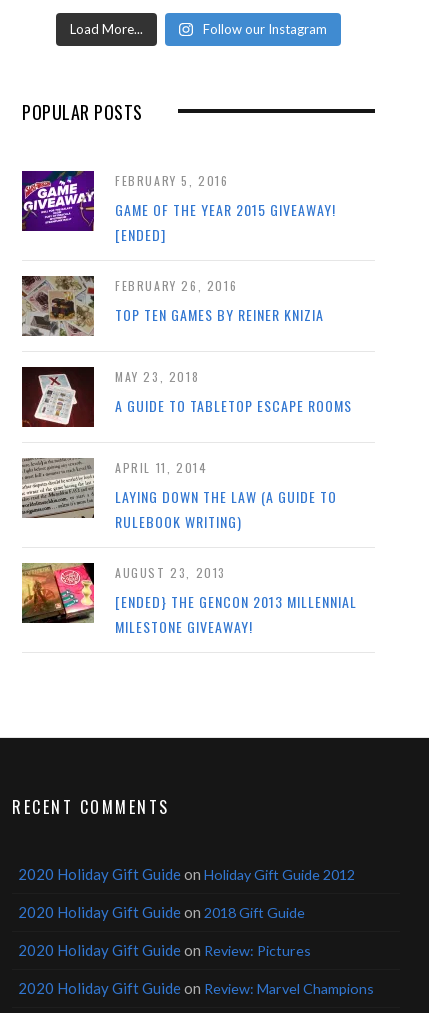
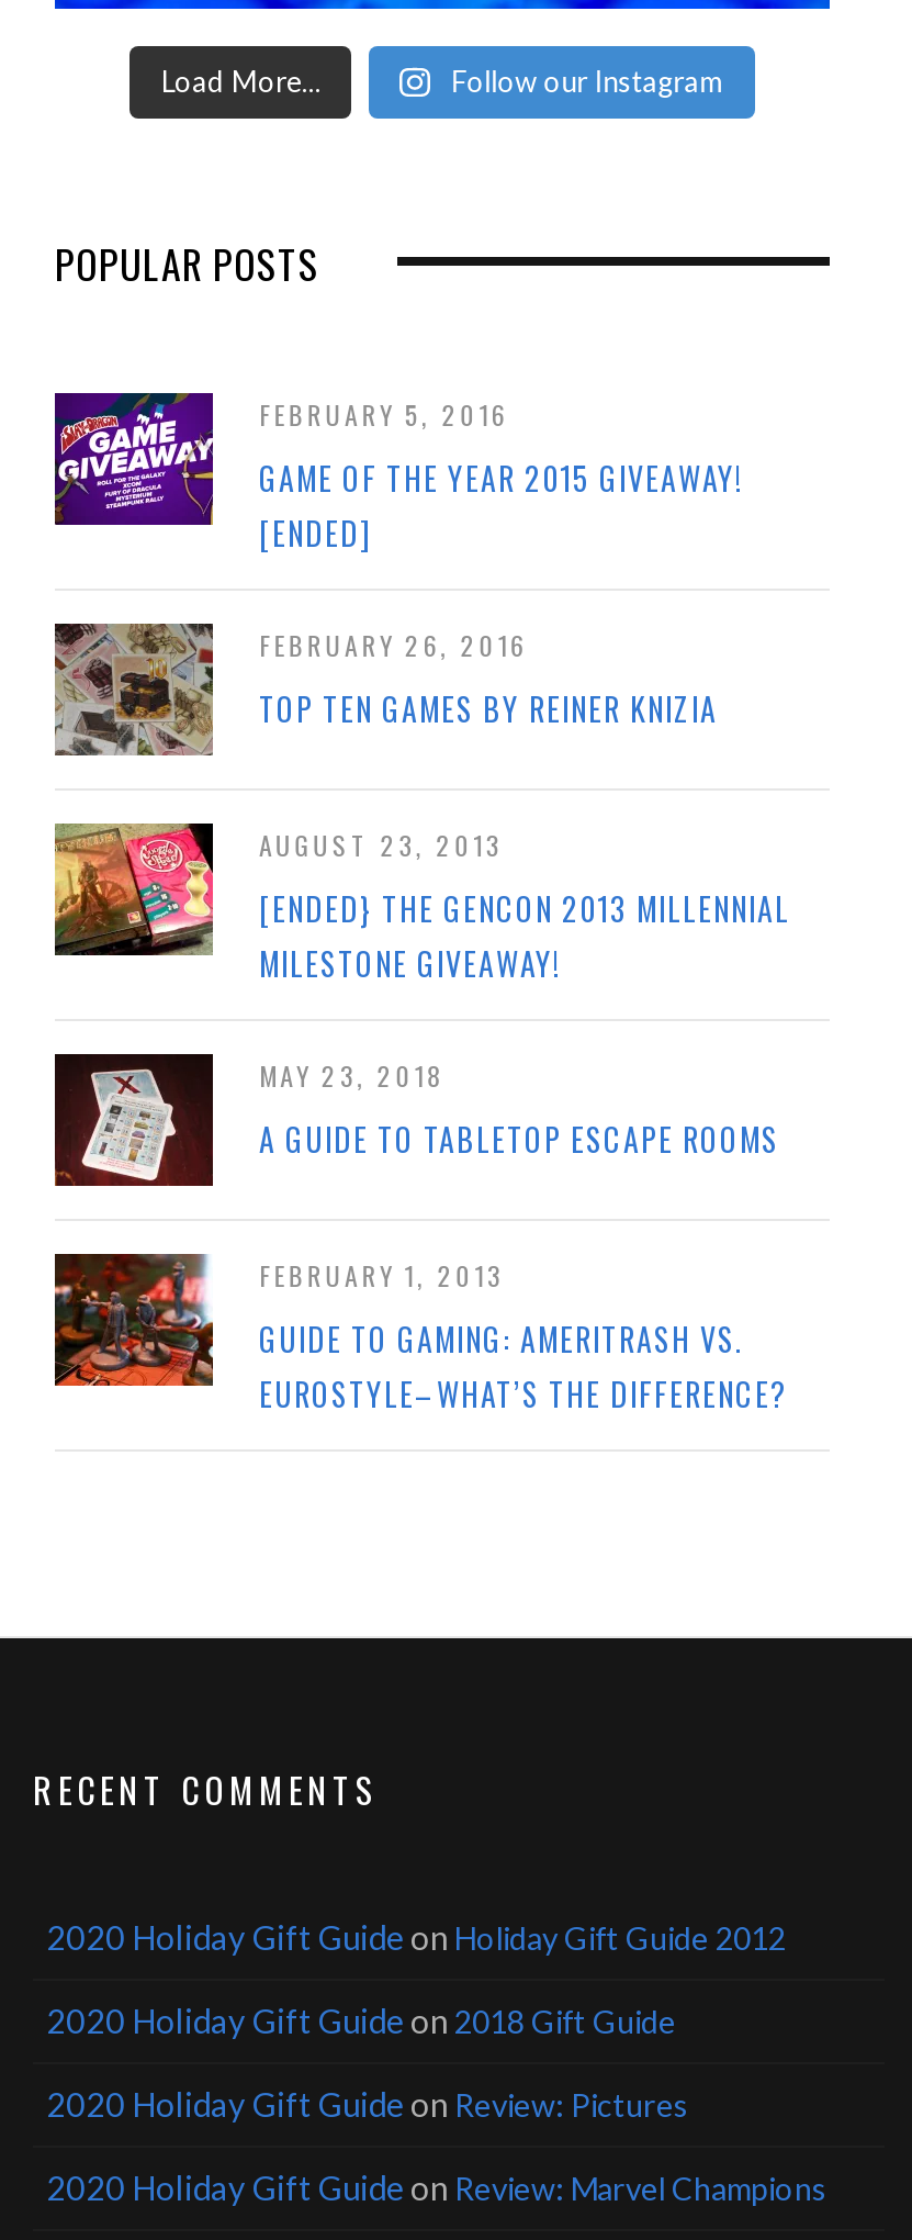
moved [21,366,352,428] -> [53,1052,779,1188]: [image] | MAY 23, 2018 | A GUIDE TO TABLETOP ESCAPE ROOMS
[21,457,337,532] [image] | APRIL 11, 2014 | LAYING DOWN THE LAW (A GUIDE TO | RULEBOOK WRITING) -> none
moved [20,562,357,637] -> [50,821,790,986]: [image] | AUGUST 23, 2013 | [ENDED} THE GENCON 2013 MILLENNIAL | MILESTONE GIVEAWAY!
none -> [53,1252,788,1416] [image] | FEBRUARY 1, 2013 | GUIDE TO GAMING: AMERITRASH VS. | EUROSTYLE–WHAT’S THE DIFFERENCE?

